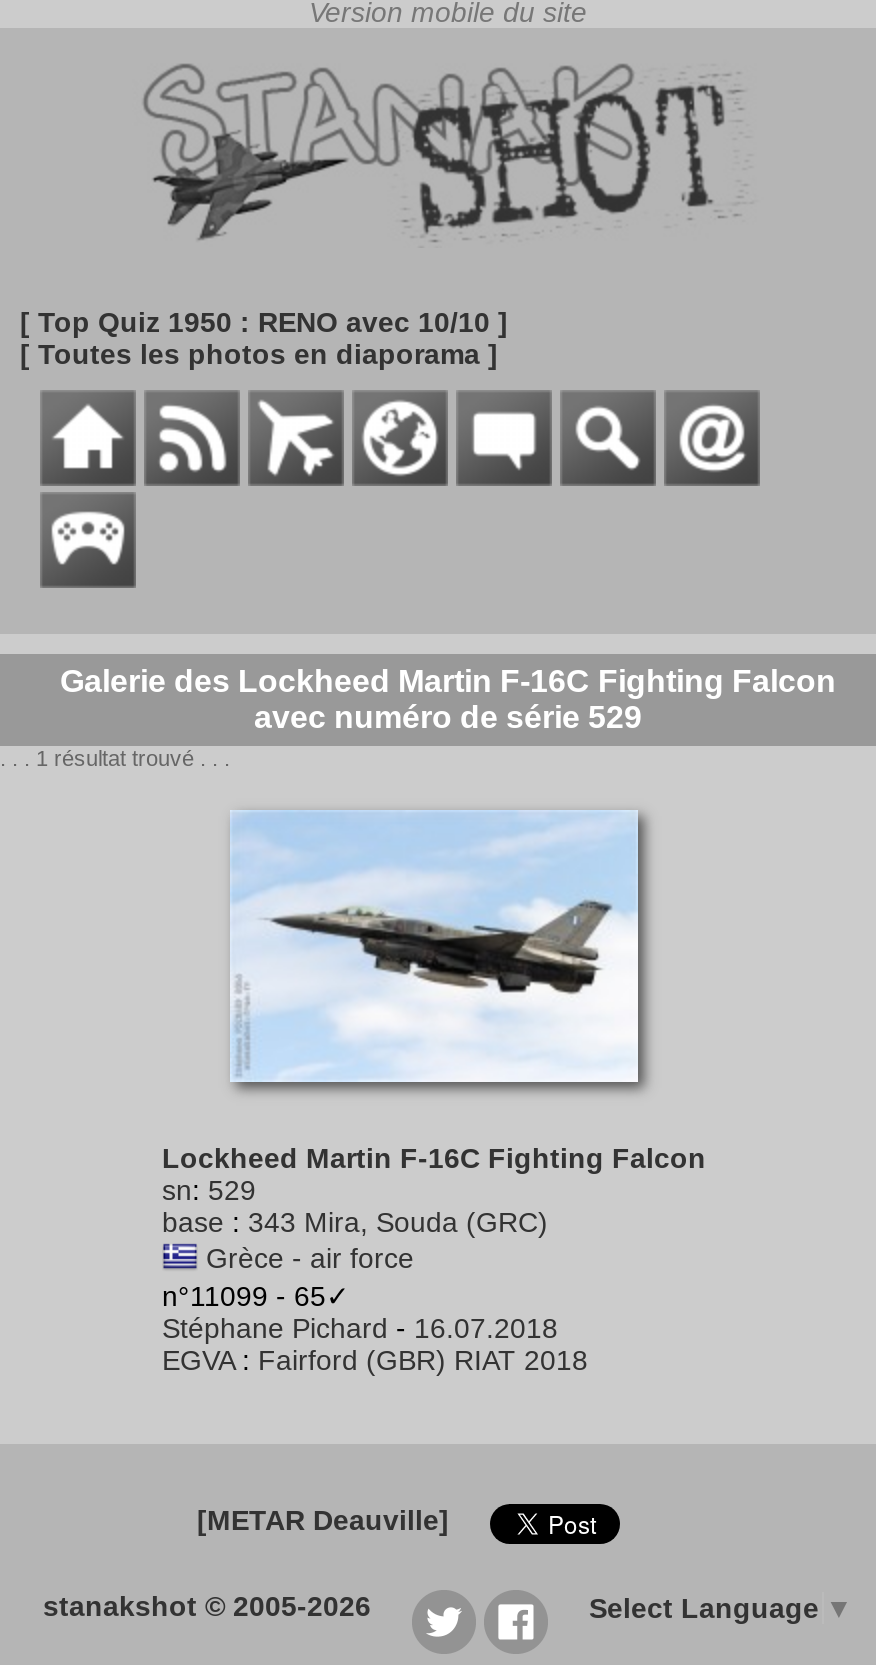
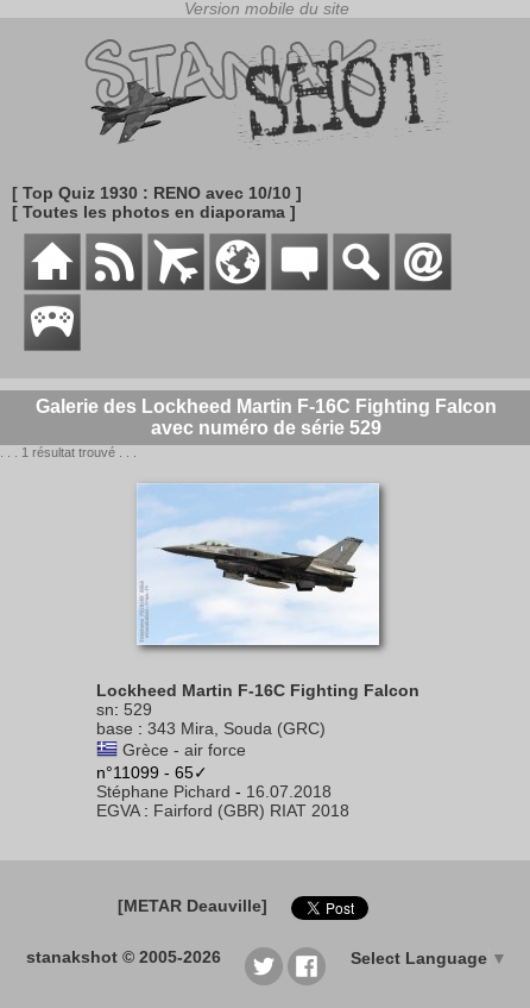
[20,306,508,338] [ Top Quiz 1950 : RENO avec 10/10 ] -> [12,183,302,202] [ Top Quiz 1930 : RENO avec 10/10 ]

